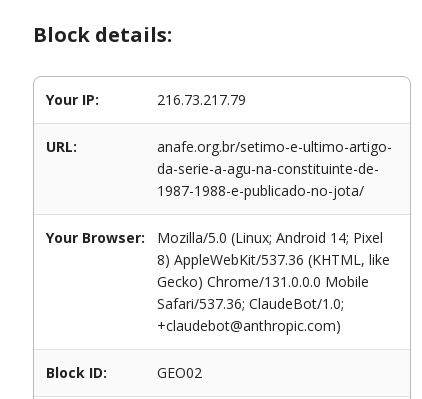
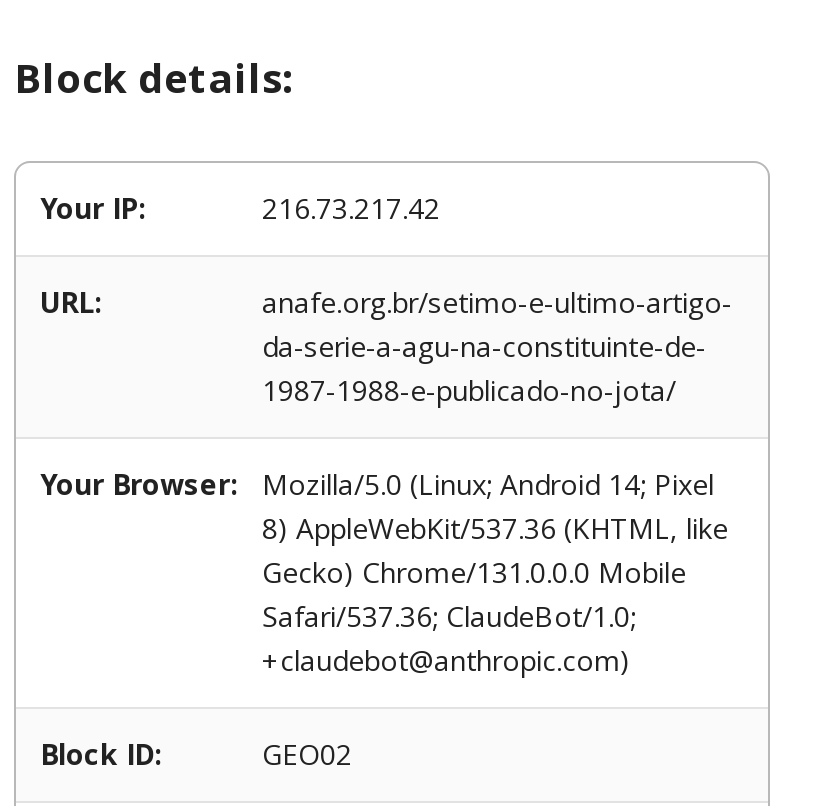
[157,90,246,109] 216.73.217.79 -> [262,189,440,227] 216.73.217.42

